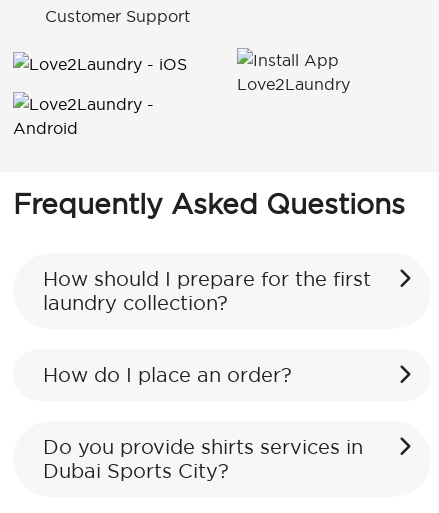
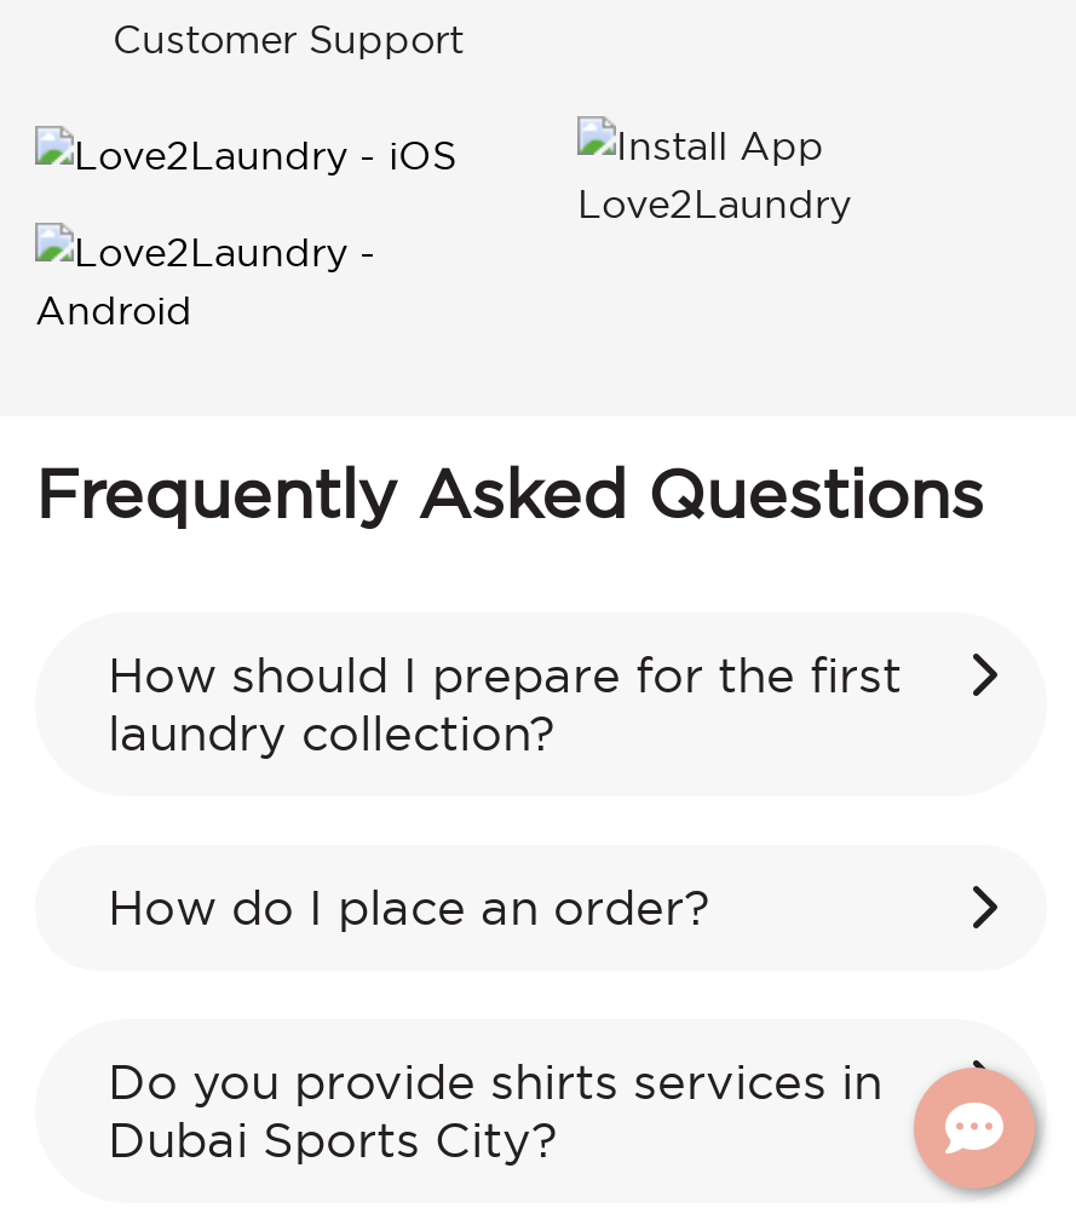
none -> [911,1066,1045,1199] [image]

